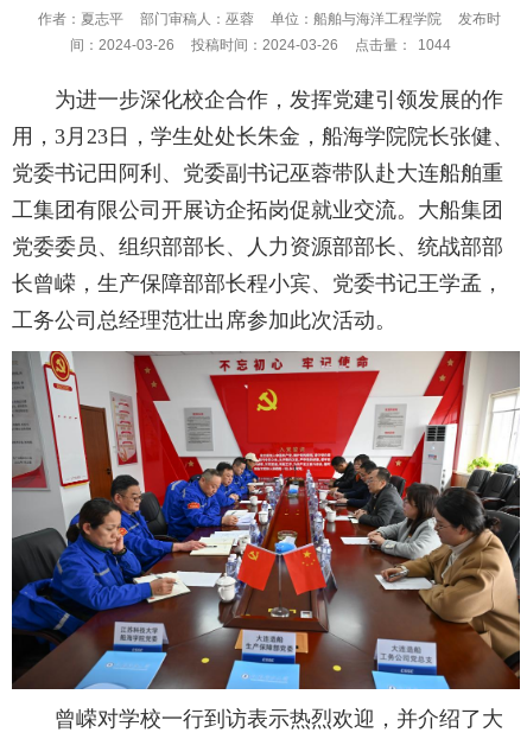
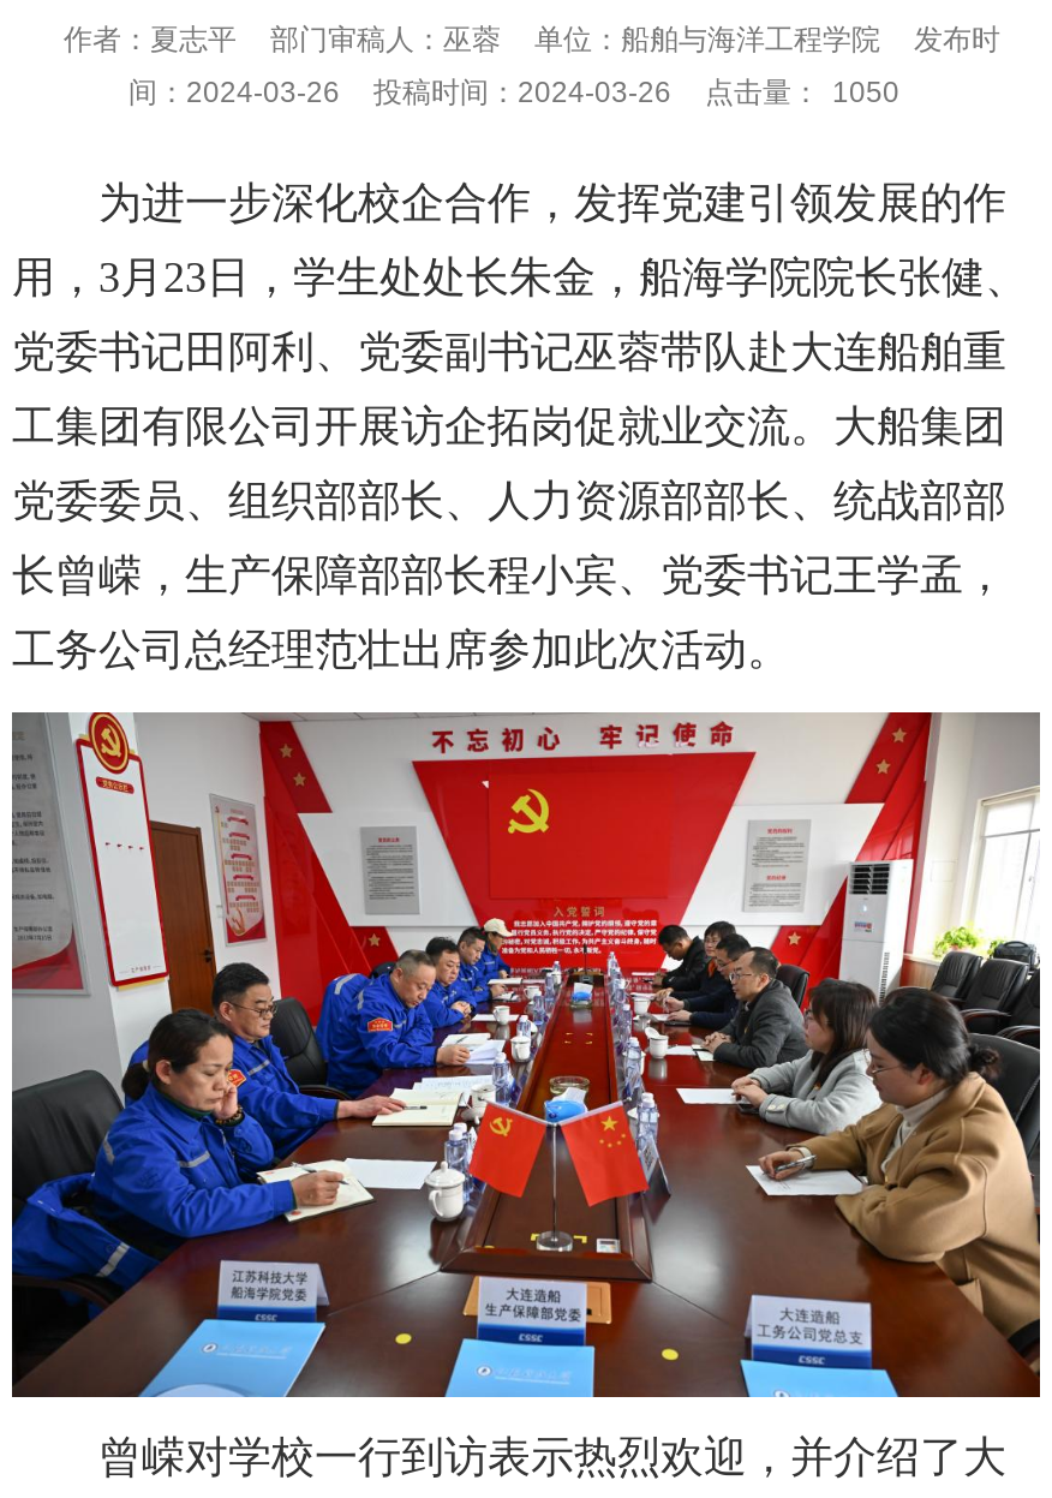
[69,36,450,53] 间：2024-03-26 投稿时间：2024-03-26 点击量： 1044 -> [128,75,899,108] 间：2024-03-26 投稿时间：2024-03-26 点击量： 1050

